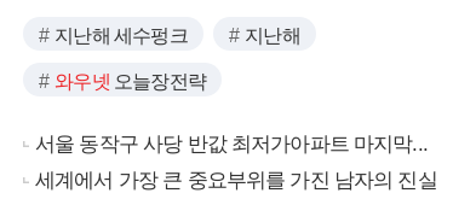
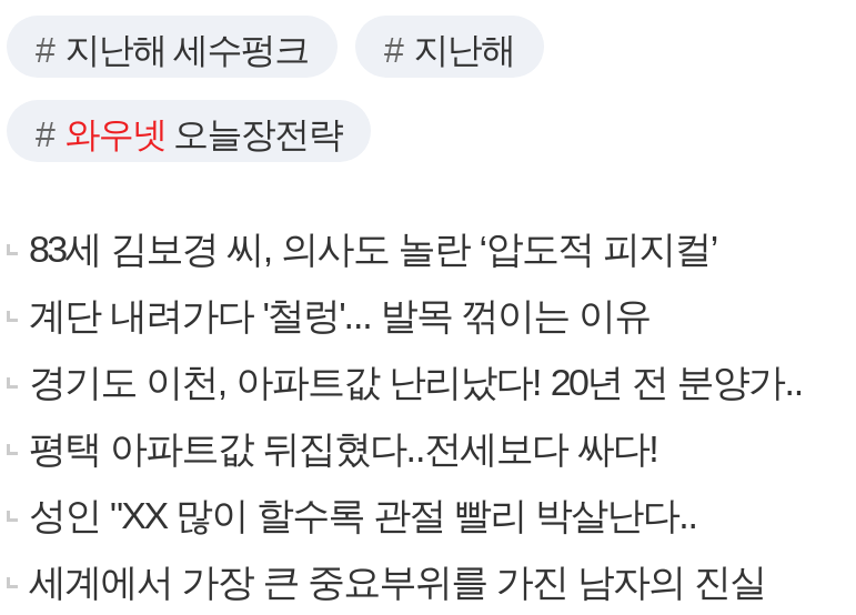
[35,133,427,156] 서울 동작구 사당 반값 최저가아파트 마지막... -> [29,230,803,538] 83세 김보경 씨, 의사도 놀란 ‘압도적 피지컬’ | 계단 내려가다 '철렁'... 발목 꺾이는 이유 | 경기도 이천, 아파트값 난리났다! 20년 전 분양가.. | 평택 아파트값 뒤집혔다..전세보다 싸다! | 성인 "XX 많이 할수록 관절 빨리 박살난다..

